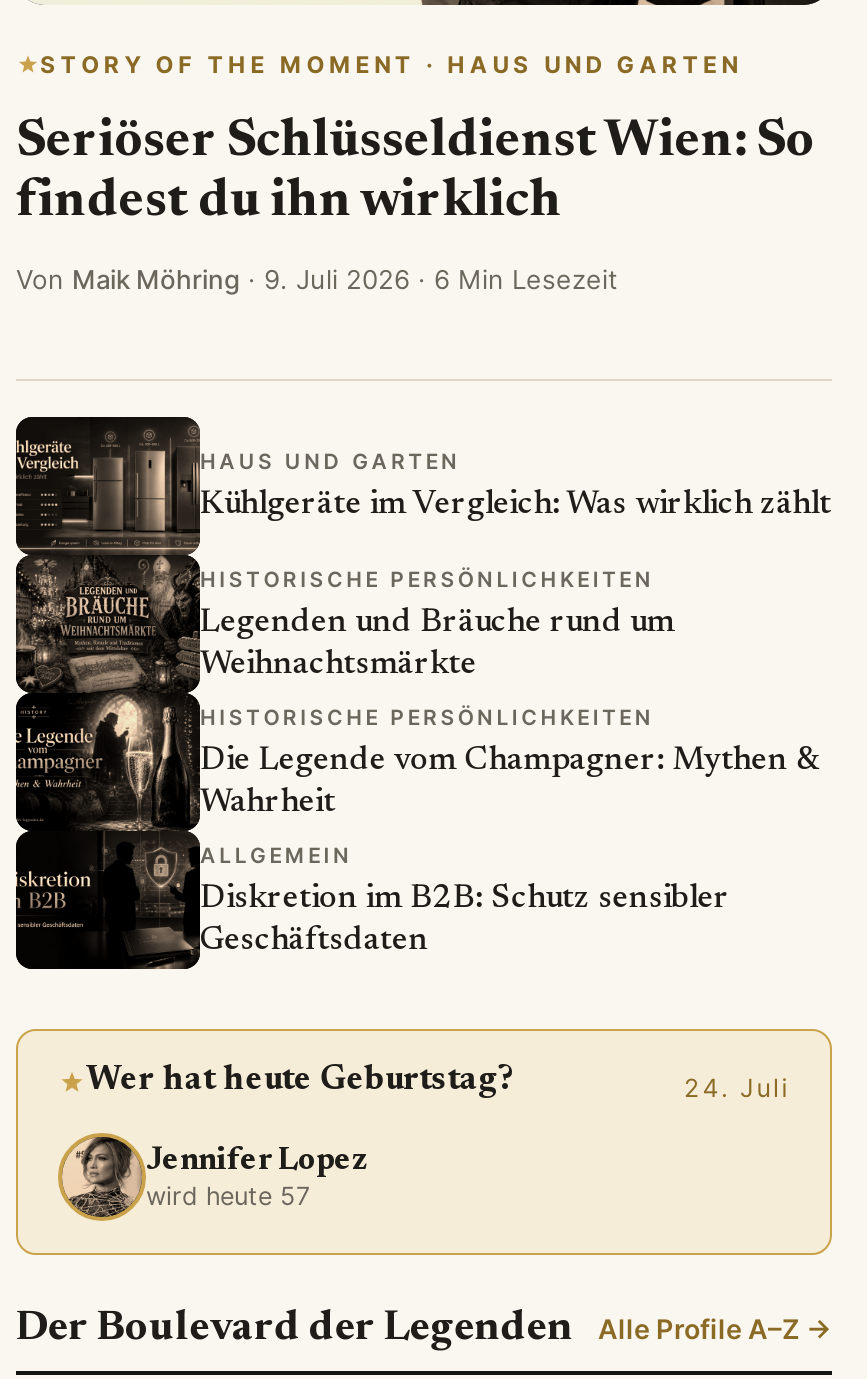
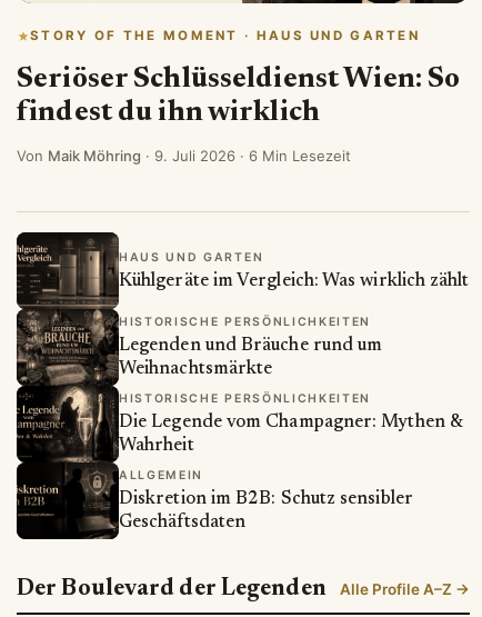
[16,1026,834,1256] [image] | Wer hat heute Geburtstag? | 24. Juli | Jennifer Lopez | wird heute 57 -> none

